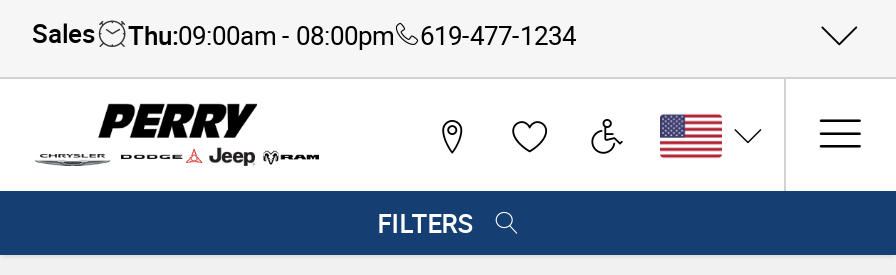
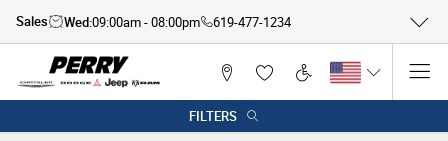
[32,15,576,52] Sales Thu:09:00am - 08:00pm 619-477-1234 -> [16,12,291,31] Sales Wed:09:00am - 08:00pm 619-477-1234

